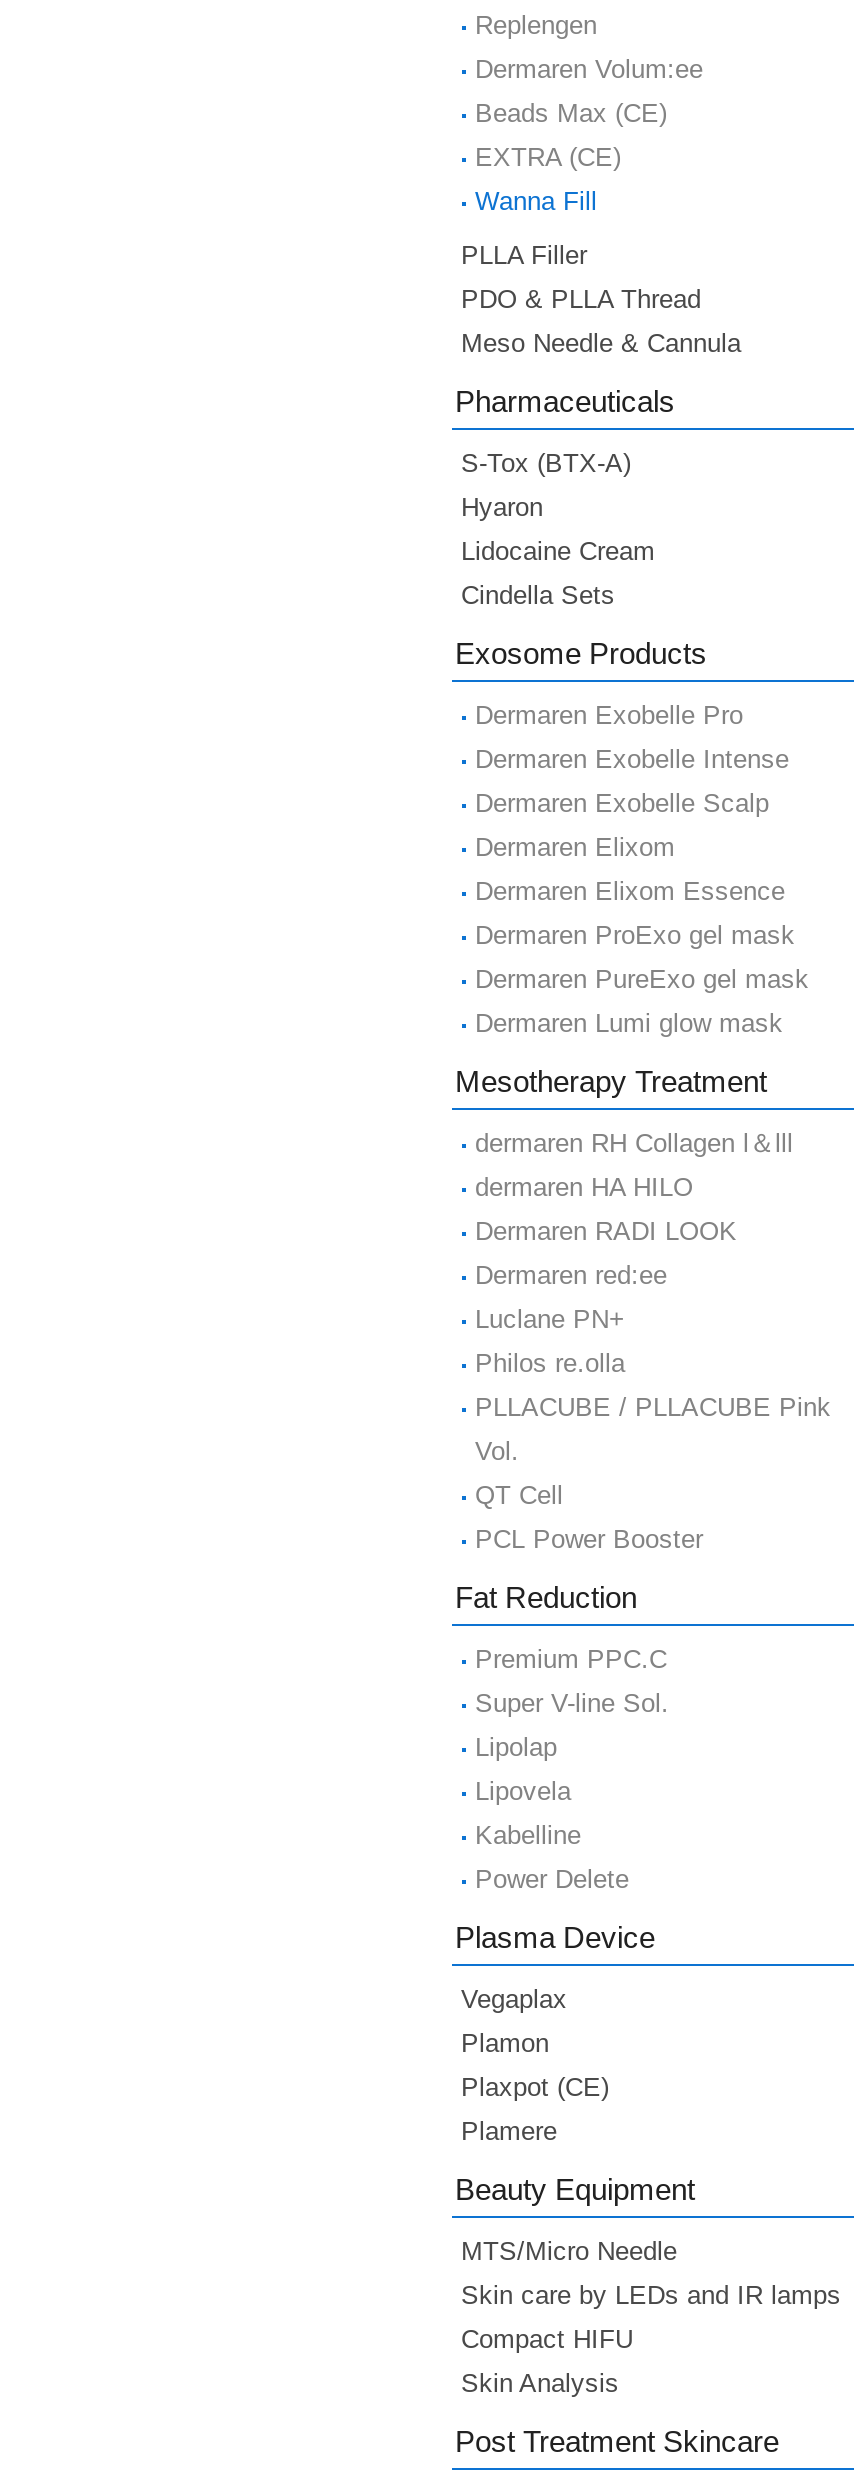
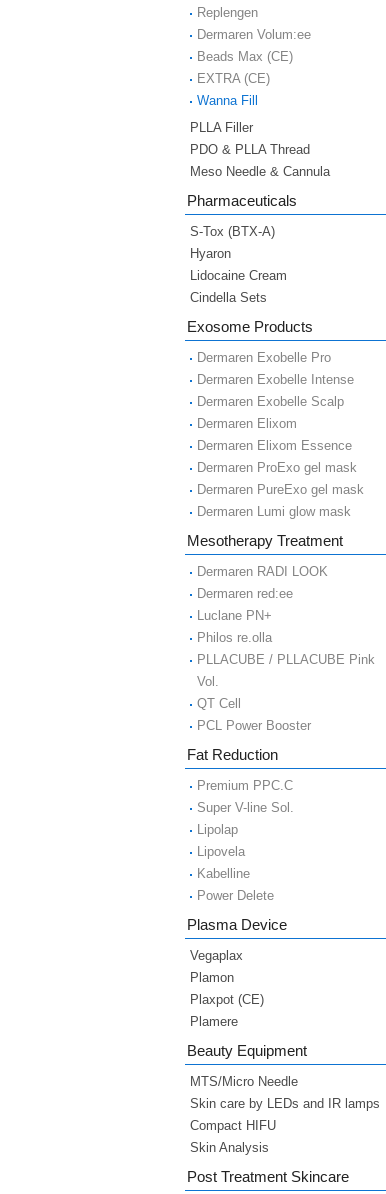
[475,1128,793,1202] dermaren RH Collagen l＆lll | dermaren HA HILO -> none

